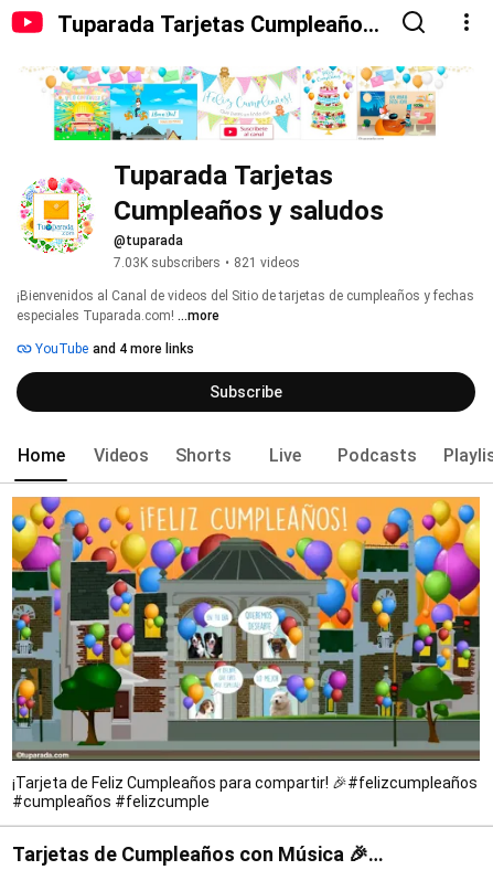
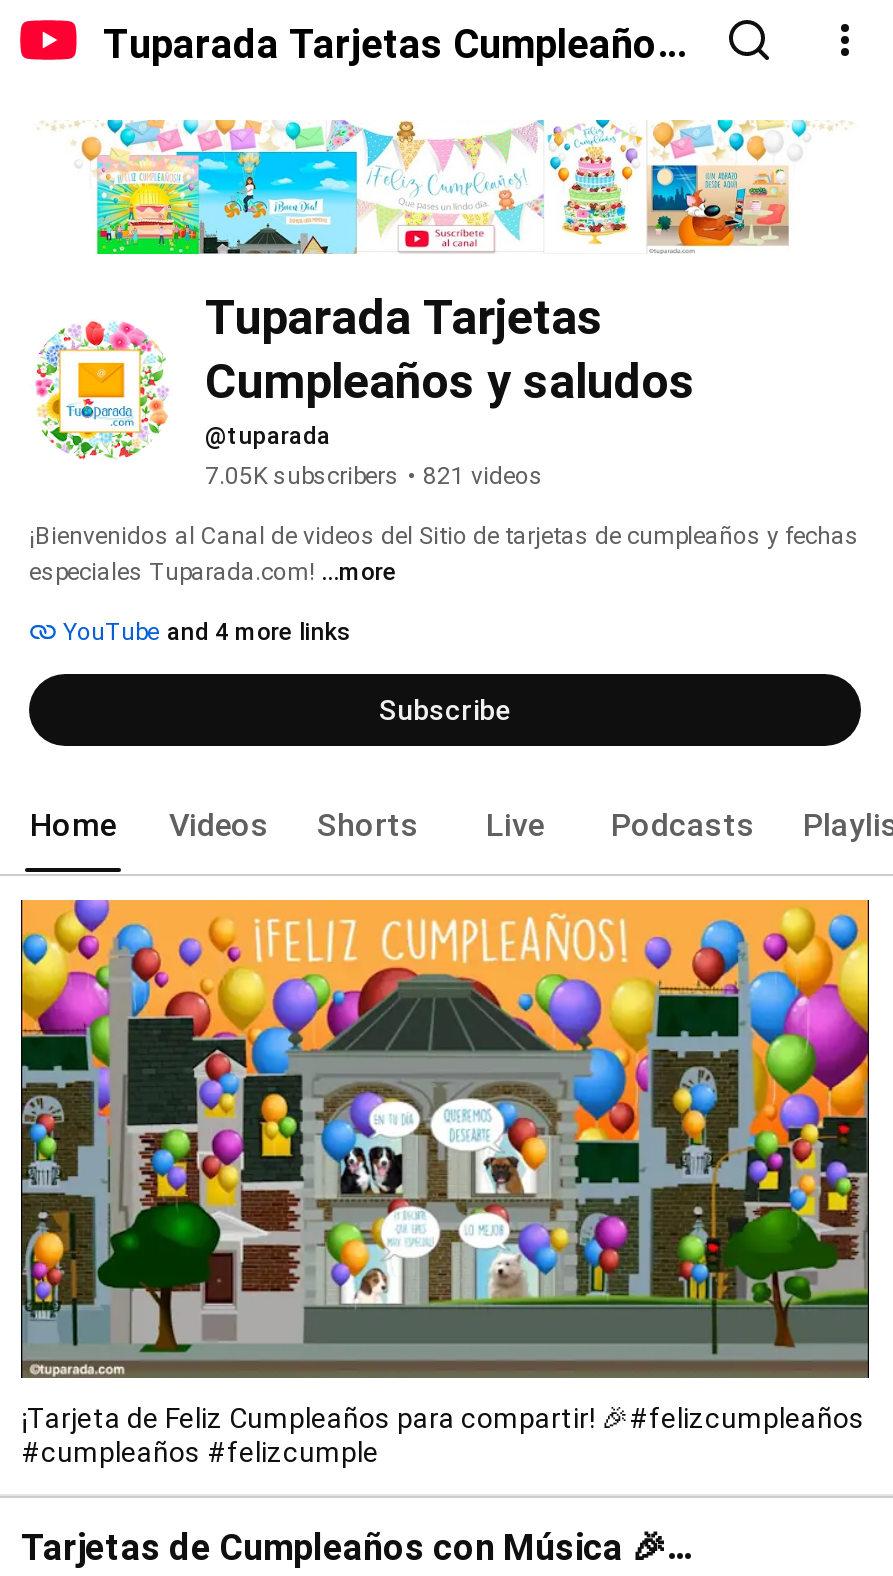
[114,255,300,270] 7.03K subscribers • 821 videos -> [205,462,543,490] 7.05K subscribers • 821 videos

